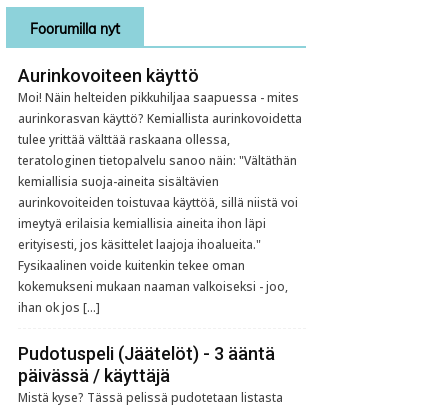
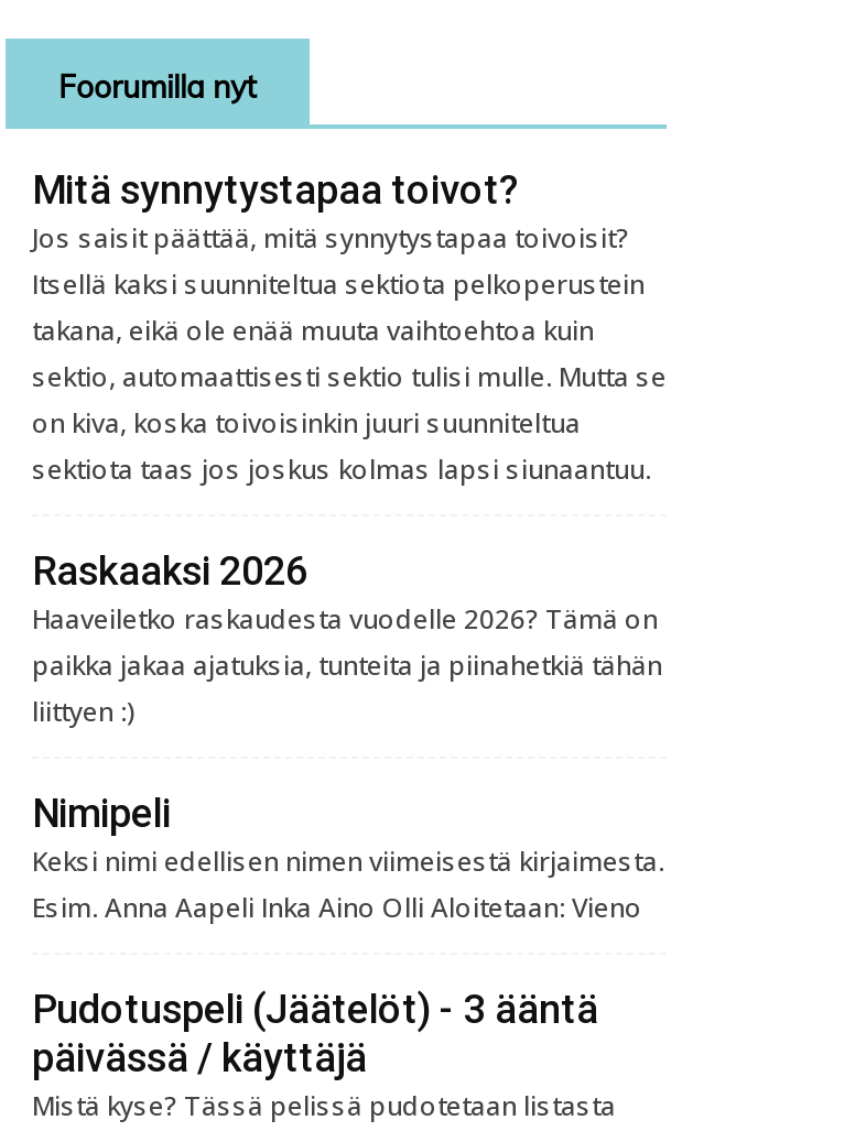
[18,65,302,316] Aurinkovoiteen käyttö | Moi! Näin helteiden pikkuhiljaa saapuessa - mites | aurinkorasvan käyttö? Kemiallista aurinkovoidetta | tulee yrittää välttää raskaana ollessa, | teratologinen tietopalvelu sanoo näin: "Vältäthän | kemiallisia suoja-aineita sisältävien | aurinkovoiteiden toistuvaa käyttöä, sillä niistä voi | imeytyä erilaisia kemiallisia aineita ihon läpi | erityisesti, jos käsittelet laajoja ihoalueita." | Fysikaalinen voide kuitenkin tekee oman | kokemukseni mukaan naaman valkoiseksi - joo, | ihan ok jos […] -> [32,166,667,926] Mitä synnytystapaa toivot? | Jos saisit päättää, mitä synnytystapaa toivoisit? | Itsellä kaksi suunniteltua sektiota pelkoperustein | takana, eikä ole enää muuta vaihtoehtoa kuin | sektio, automaattisesti sektio tulisi mulle. Mutta se | on kiva, koska toivoisinkin juuri suunniteltua | sektiota taas jos joskus kolmas lapsi siunaantuu. | Raskaaksi 2026 | Haaveiletko raskaudesta vuodelle 2026? Tämä on | paikka jakaa ajatuksia, tunteita ja piinahetkiä tähän | liittyen :) | Nimipeli | Keksi nimi edellisen nimen viimeisestä kirjaimesta. | Esim. Anna Aapeli Inka Aino Olli Aloitetaan: Vieno

